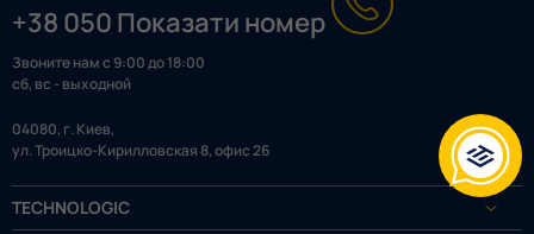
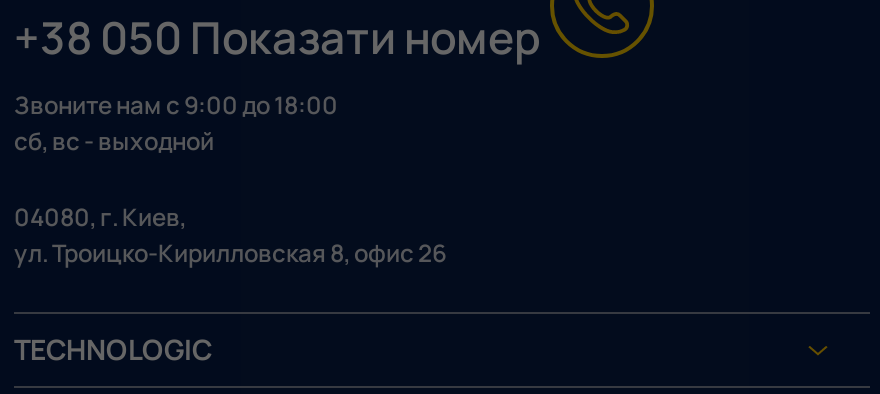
[437,113,523,198] [image] -> none

